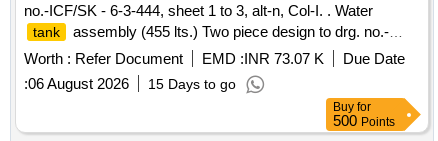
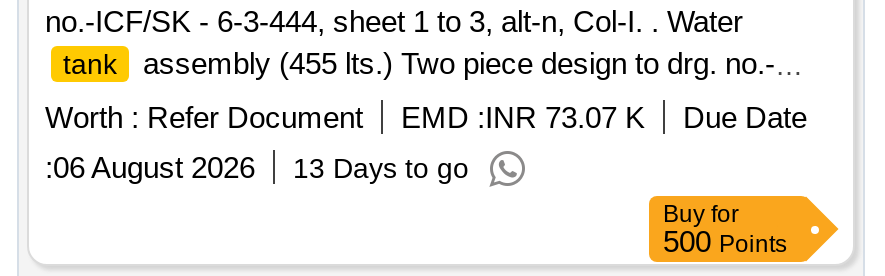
[24,75,236,92] :06 August 2026 15 Days to go -> [45,150,469,184] :06 August 2026 13 Days to go

